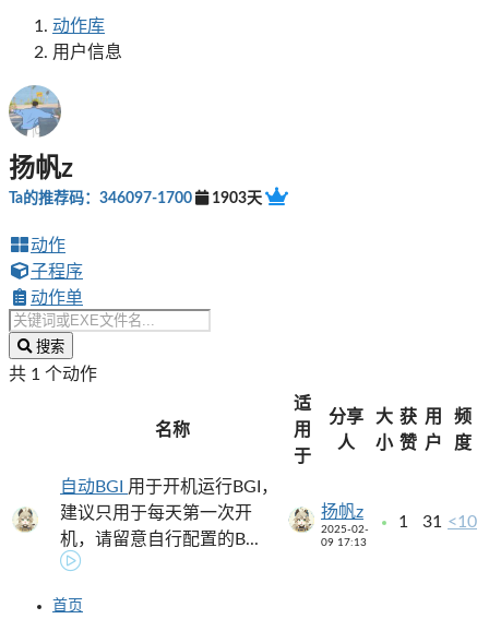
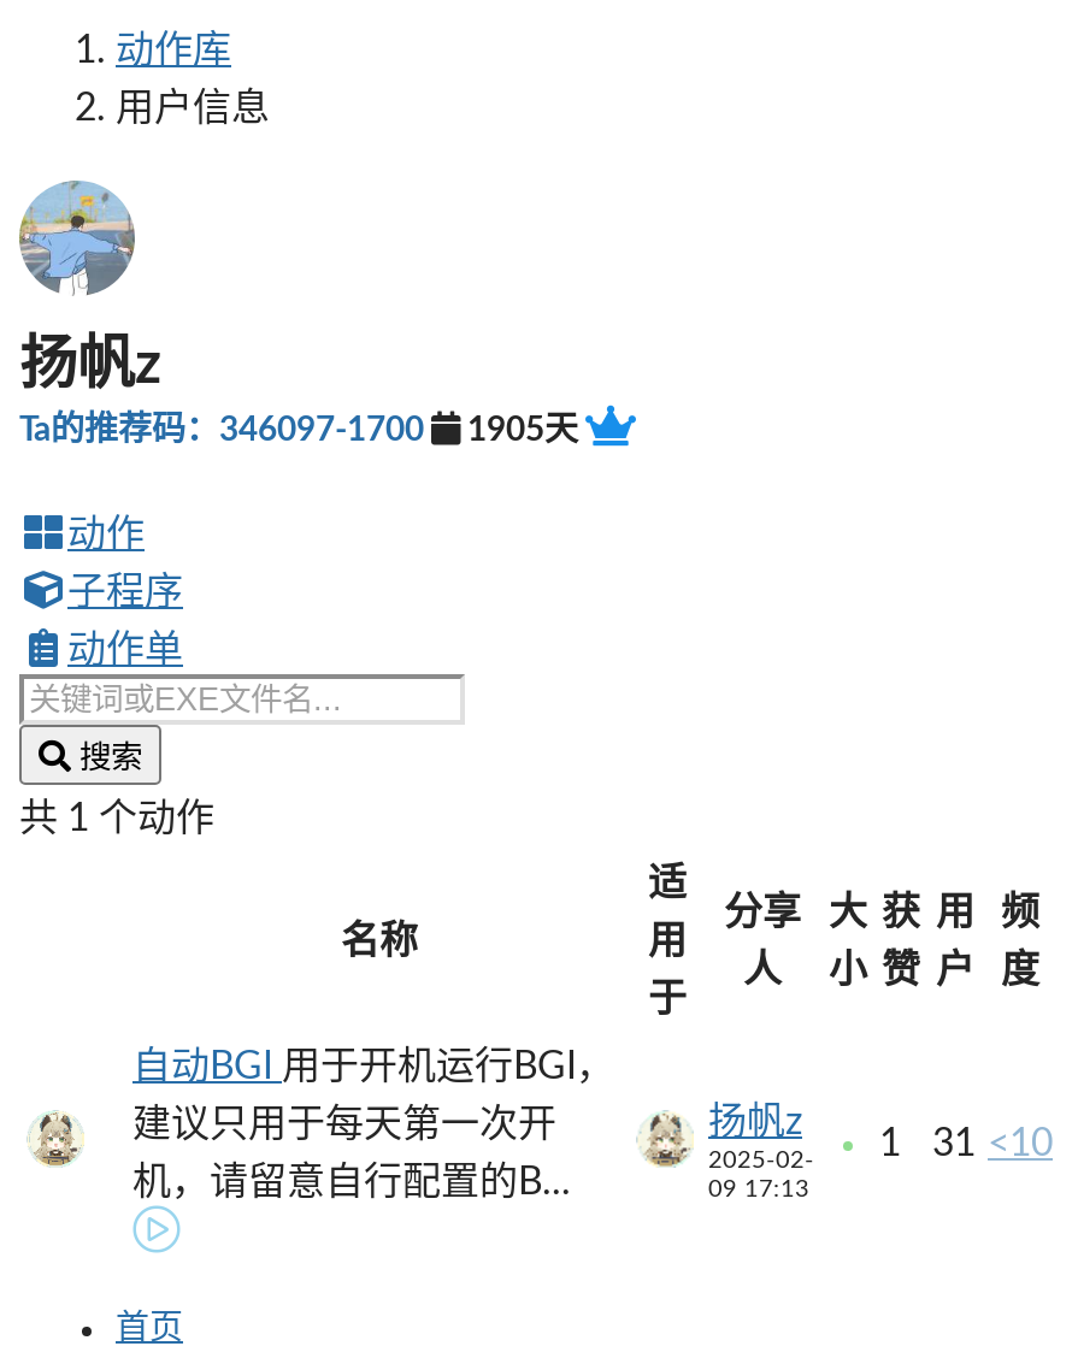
[9,191,265,206] Ta的推荐码：346097-1700 1903天 -> [19,414,585,448] Ta的推荐码：346097-1700 1905天

